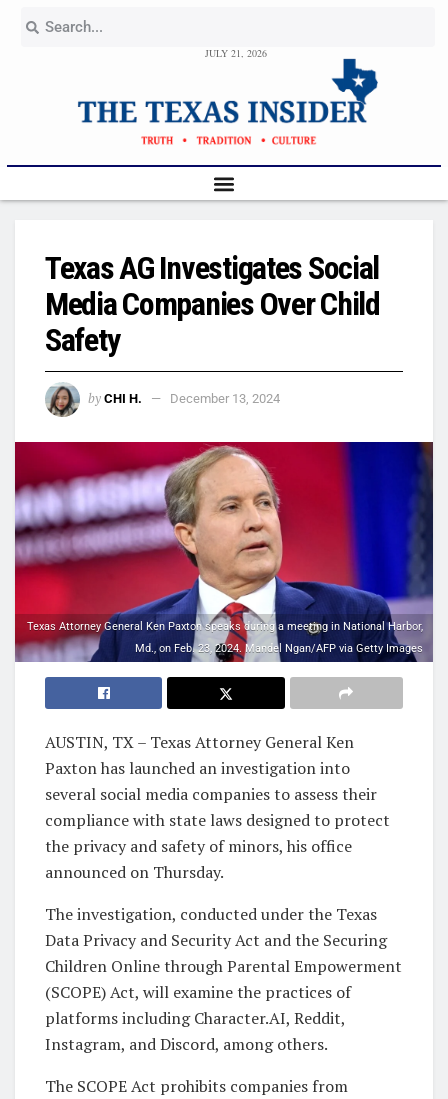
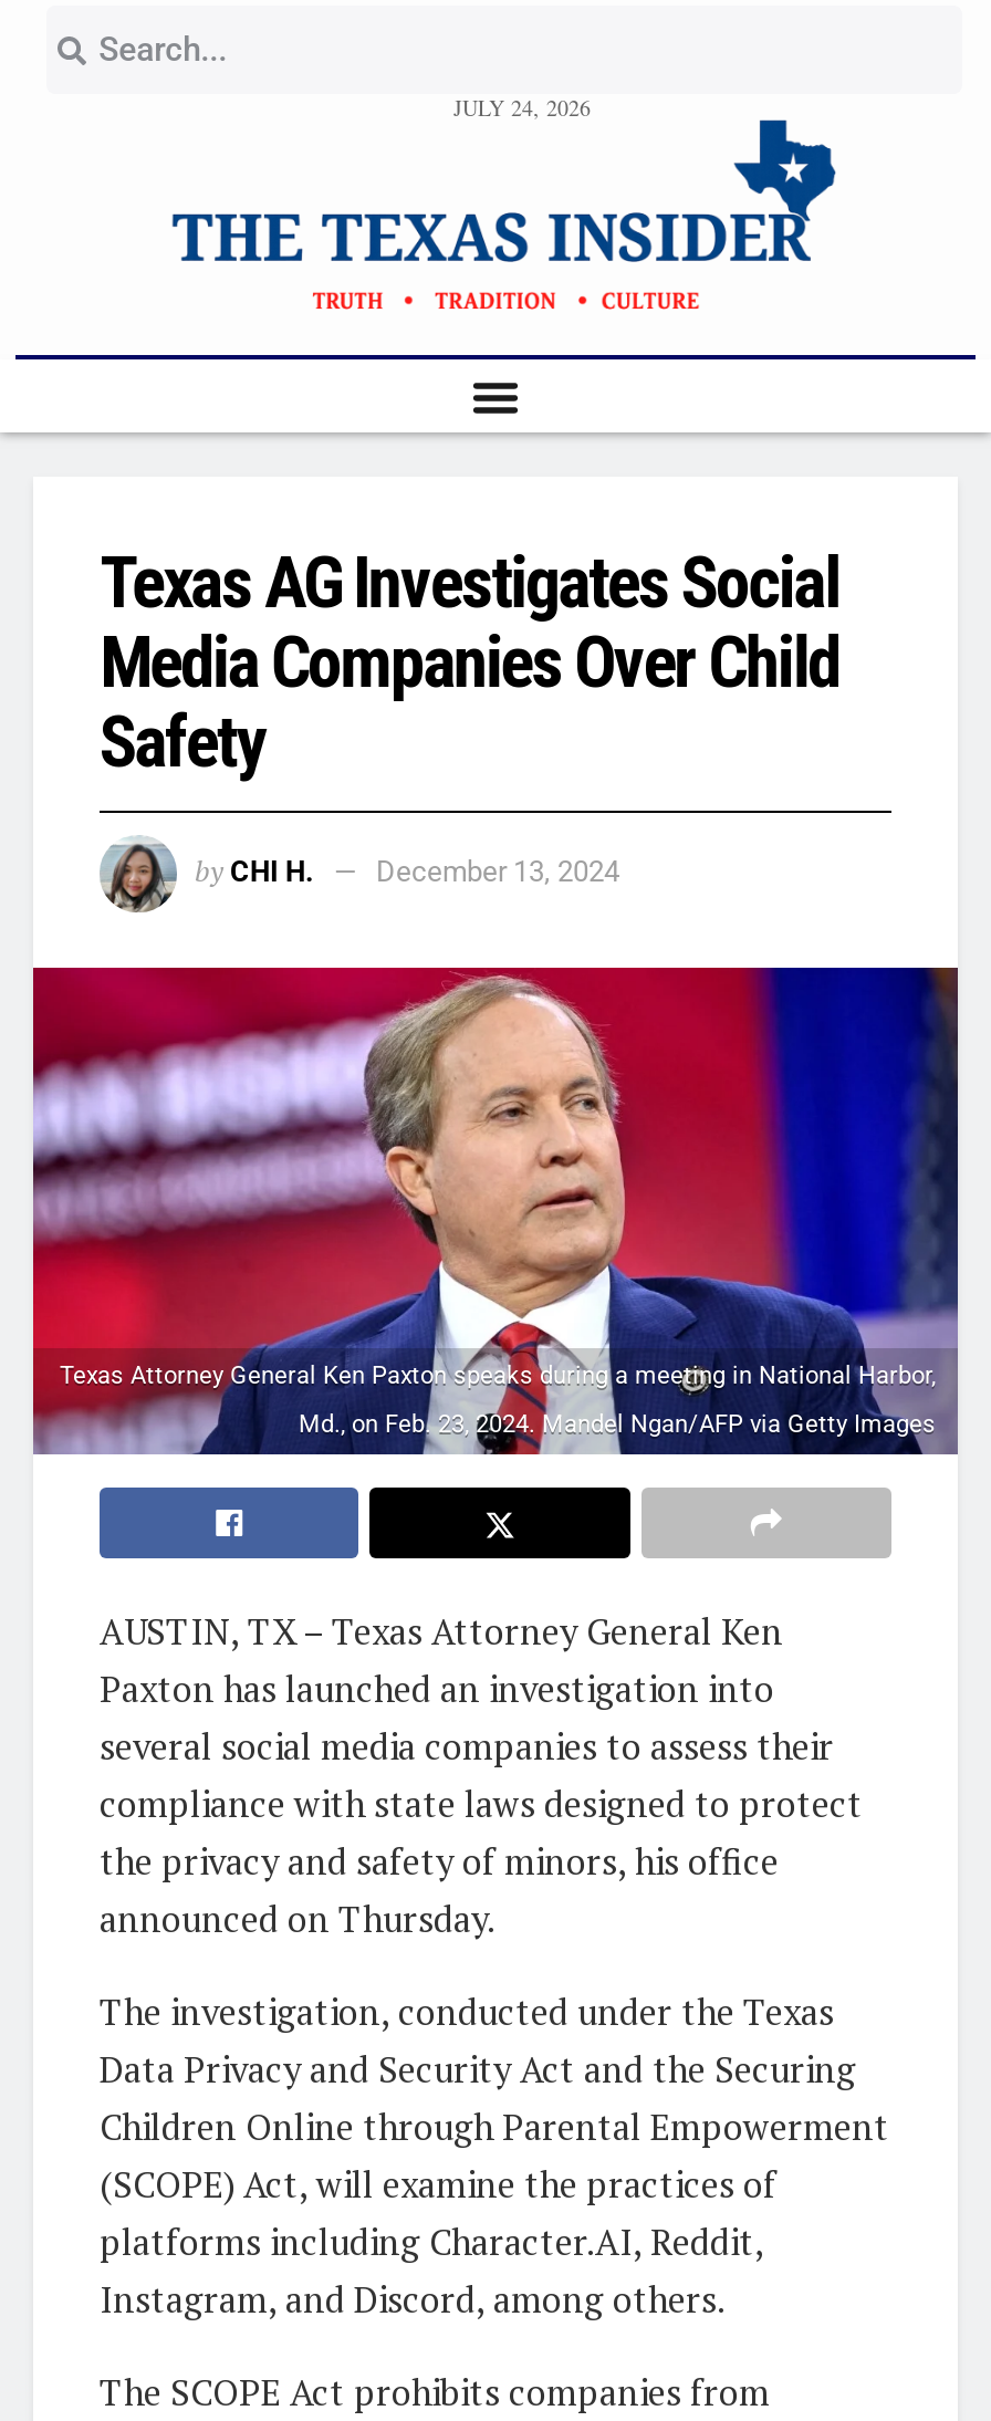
[205,46,267,60] JULY 21, 2026 -> [453,92,591,123] JULY 24, 2026

